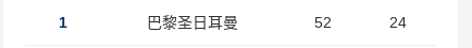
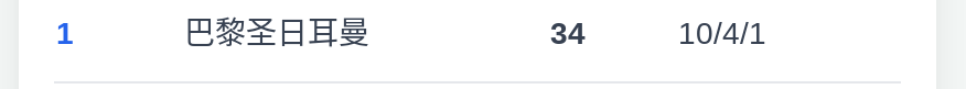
[314,14,331,31] 52 -> [550,15,586,51] 34
[389,14,407,31] 24 -> [678,15,766,51] 10/4/1

